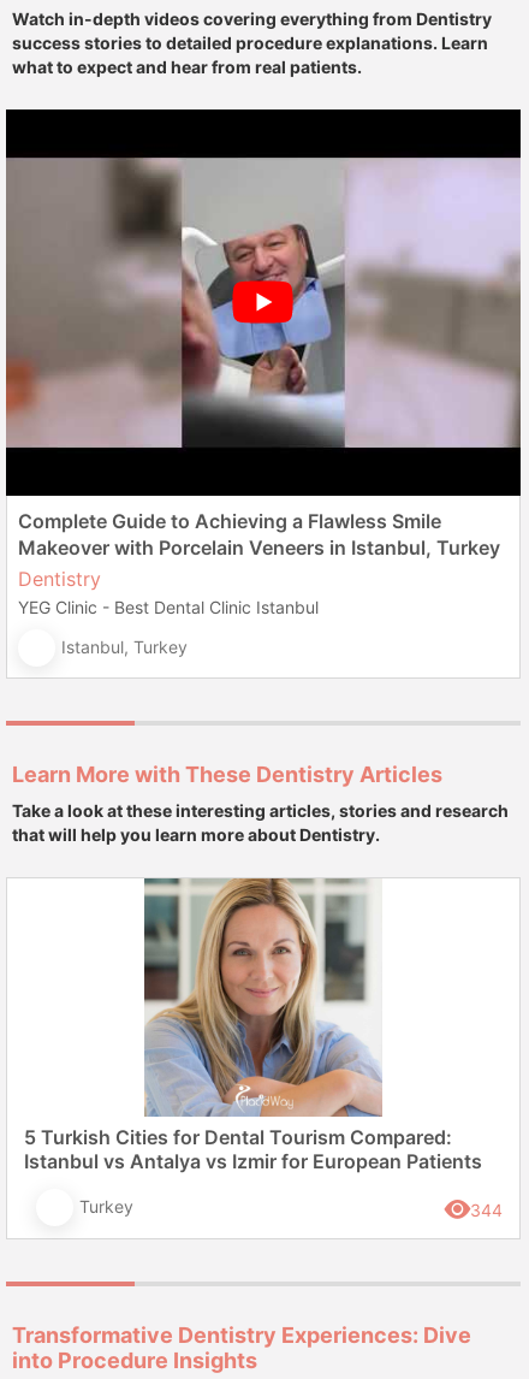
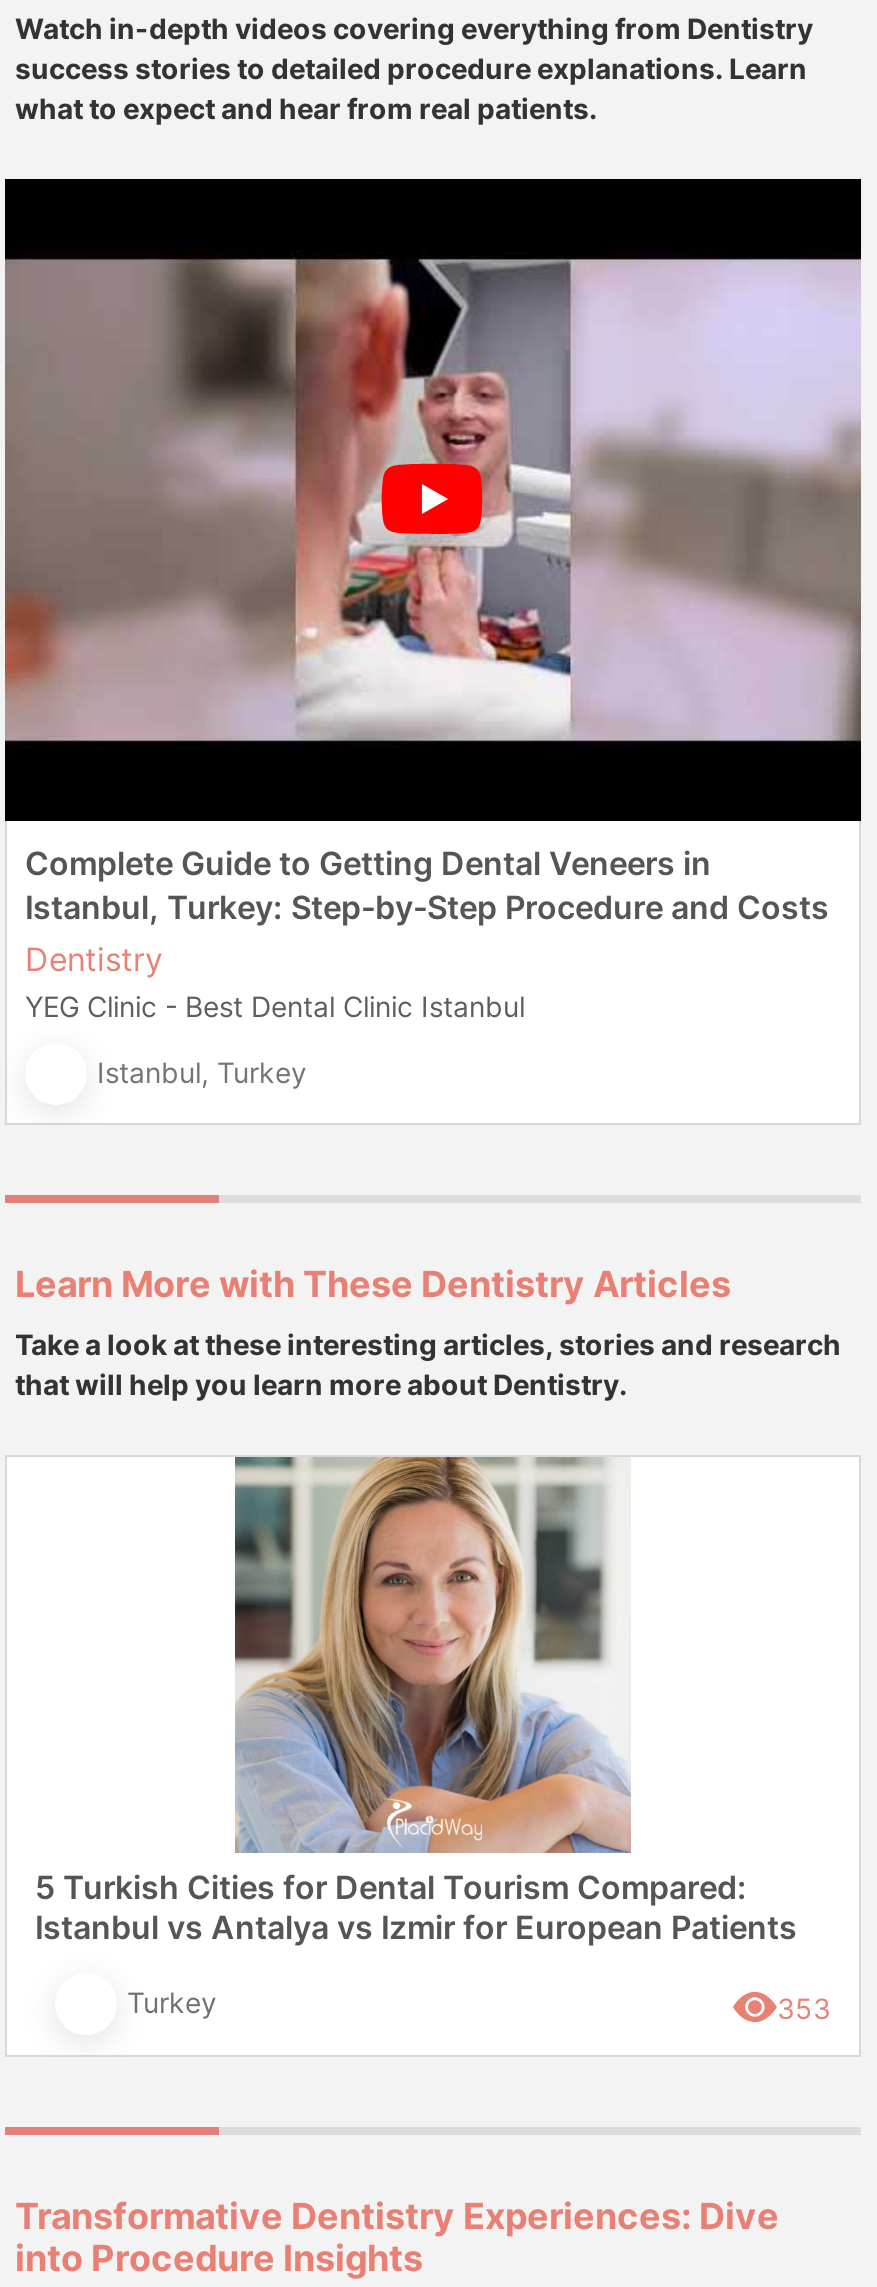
[180,156,346,448] [image] -> [295,259,573,743] [image]
[18,509,500,559] Complete Guide to Achieving a Flawless Smile | Makeover with Porcelain Veneers in Istanbul, Turkey -> [25,842,829,926] Complete Guide to Getting Dental Veneers in | Istanbul, Turkey: Step-by-Step Procedure and Costs
[470,1199,503,1220] 344 -> [777,1990,831,2024] 353

